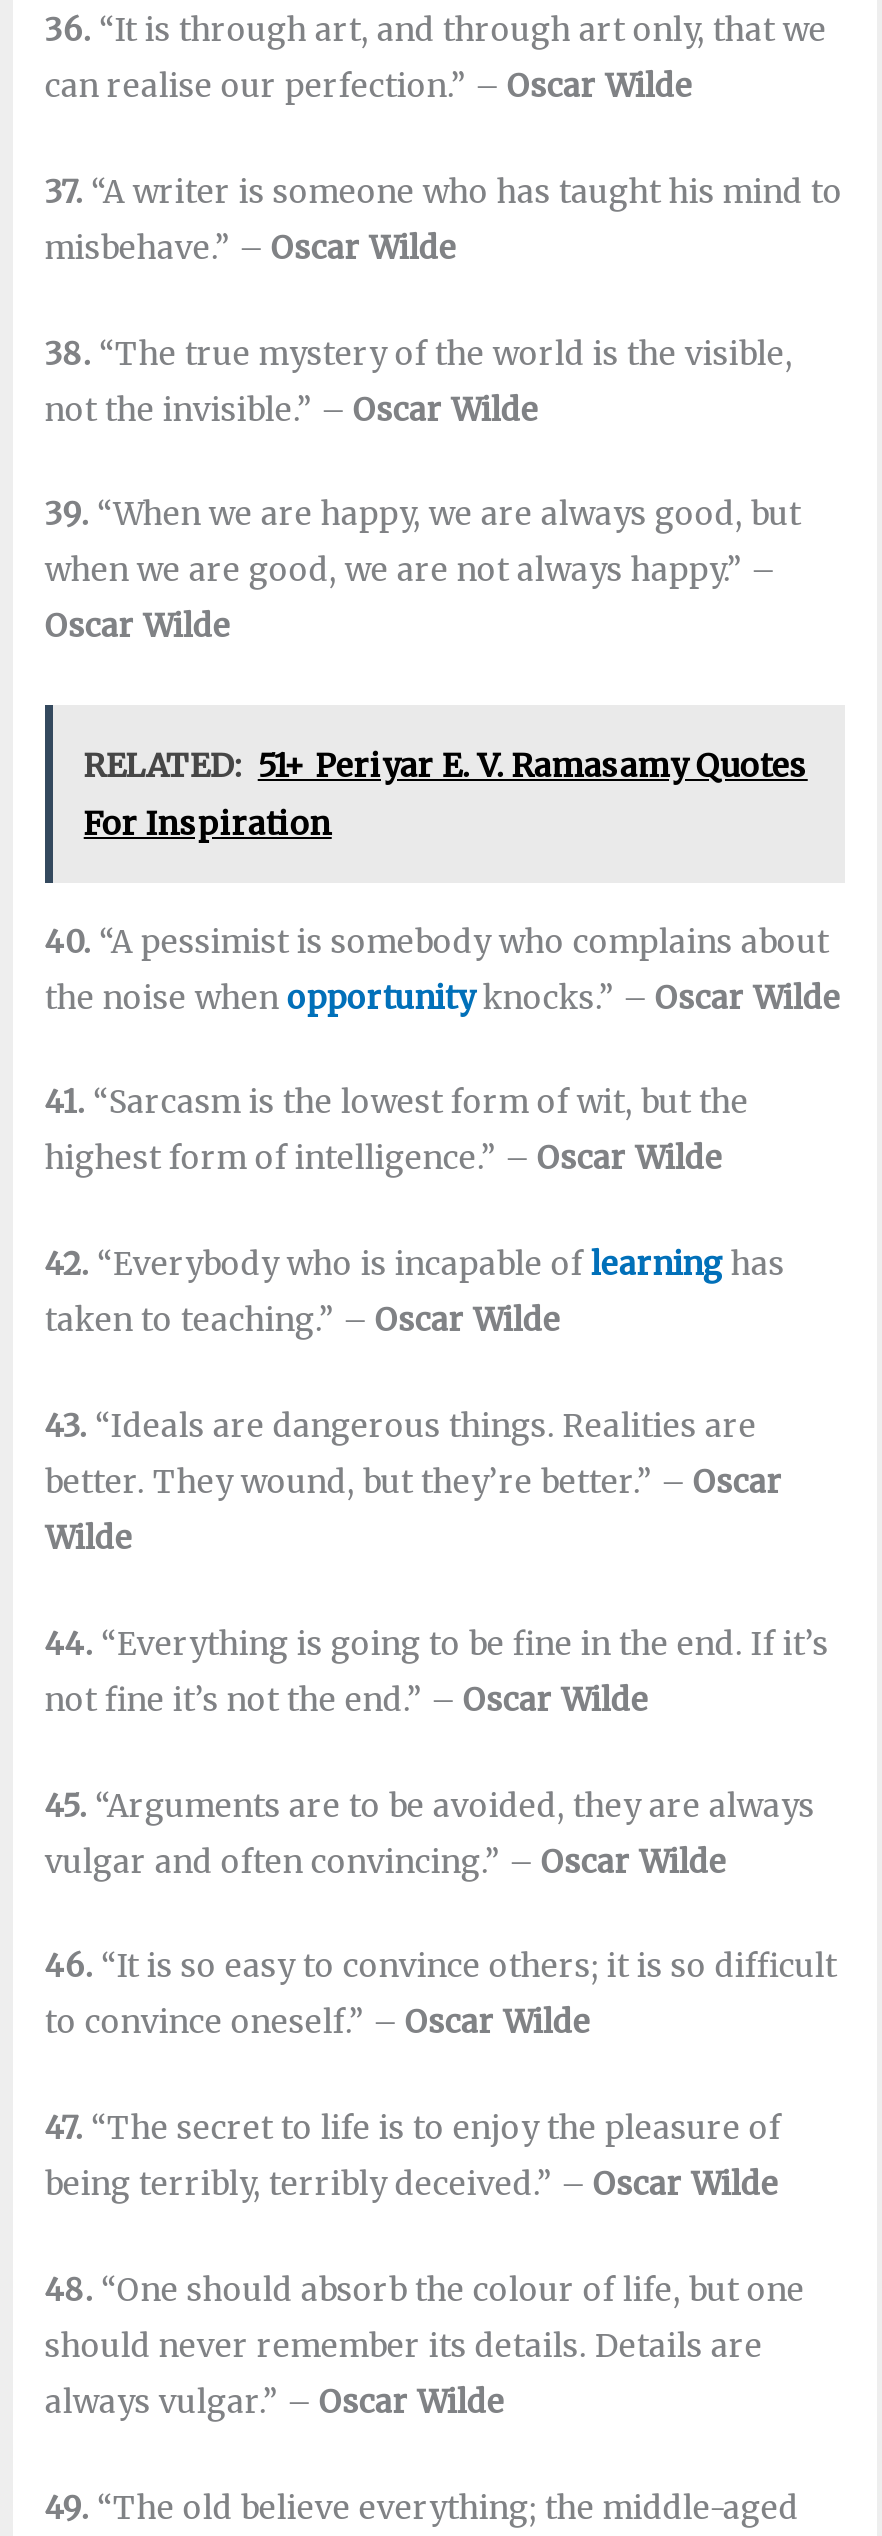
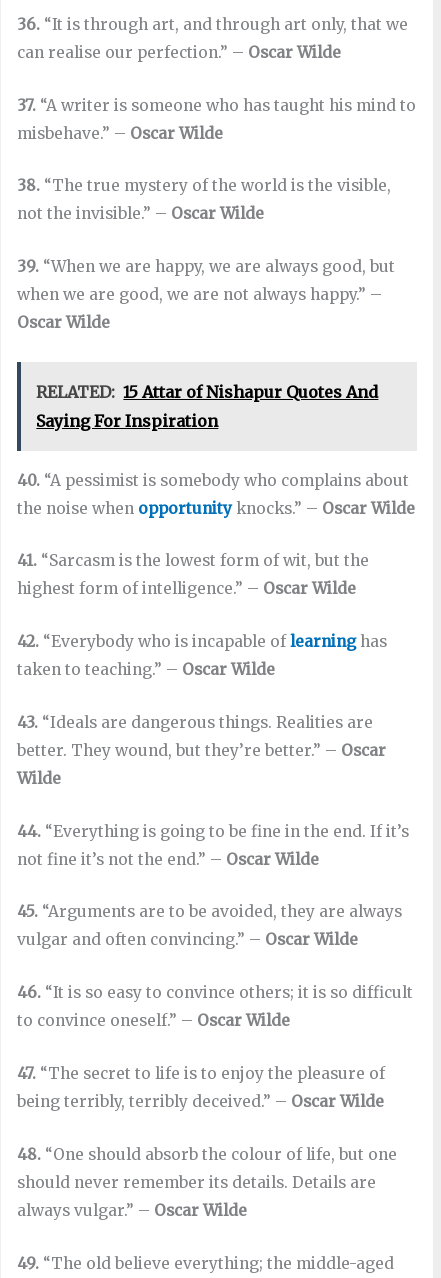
[84,744,808,842] RELATED: 51+ Periyar E. V. Ramasamy Quotes | For Inspiration -> [36,381,378,430] RELATED: 15 Attar of Nishapur Quotes And | Saying For Inspiration

